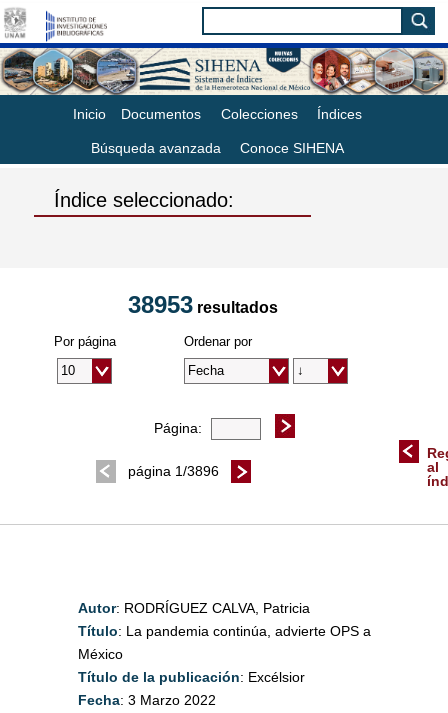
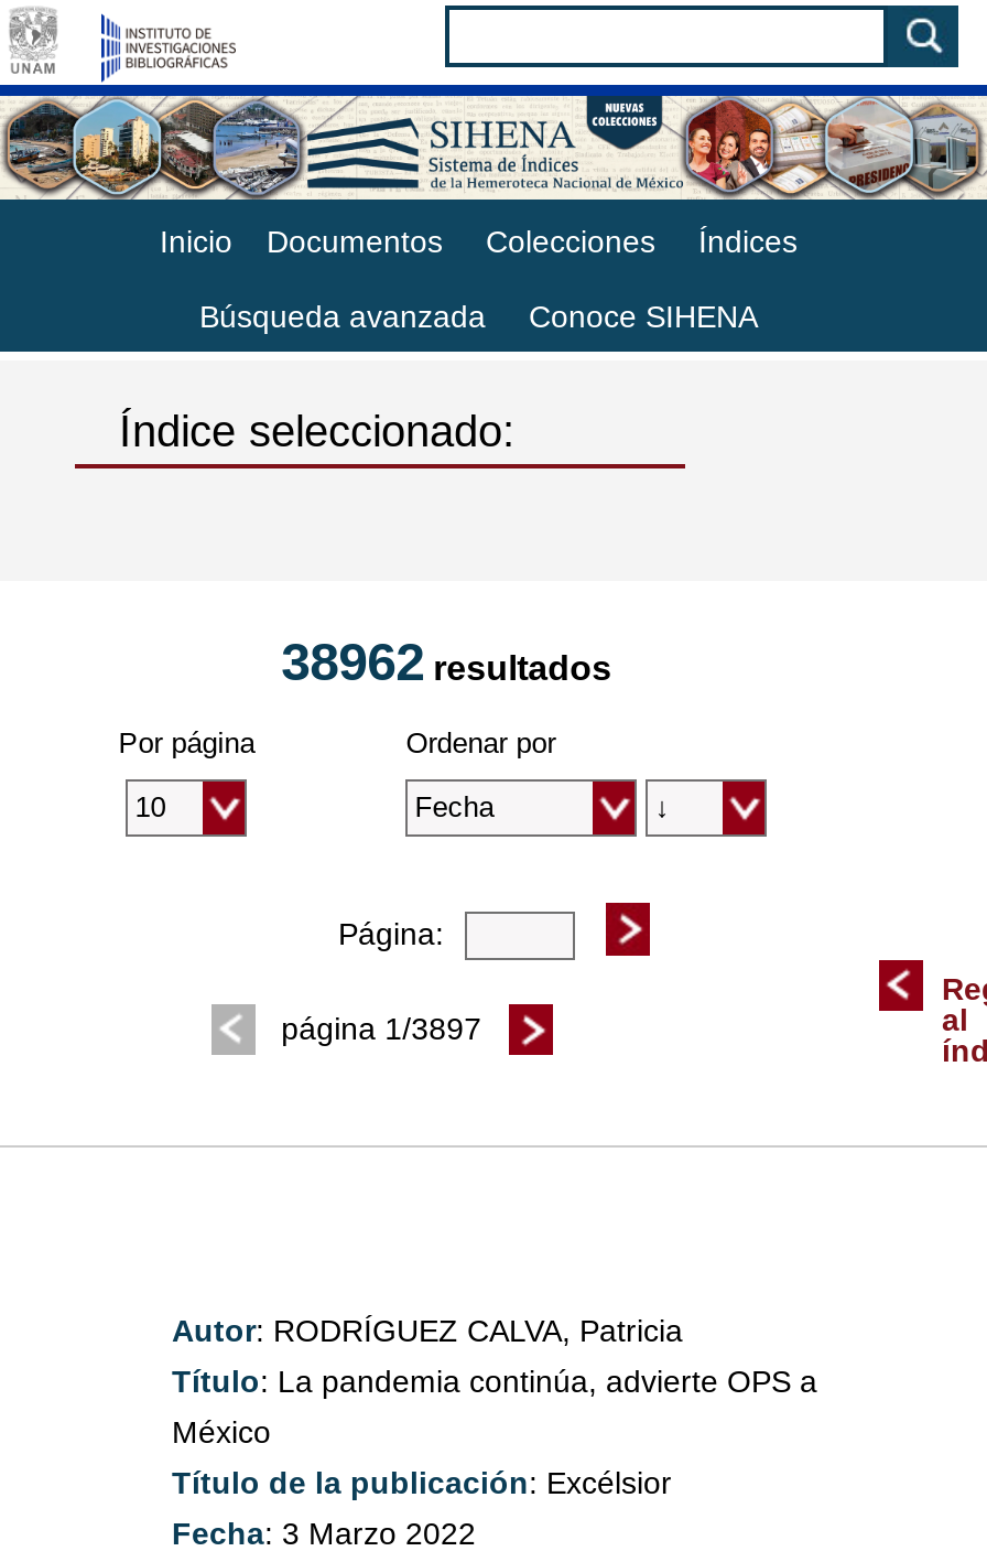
[128,291,278,318] 38953 resultados -> [281,632,612,692] 38962 resultados
[116,463,231,479] página 1/3896 -> [255,1011,508,1047] página 1/3897

